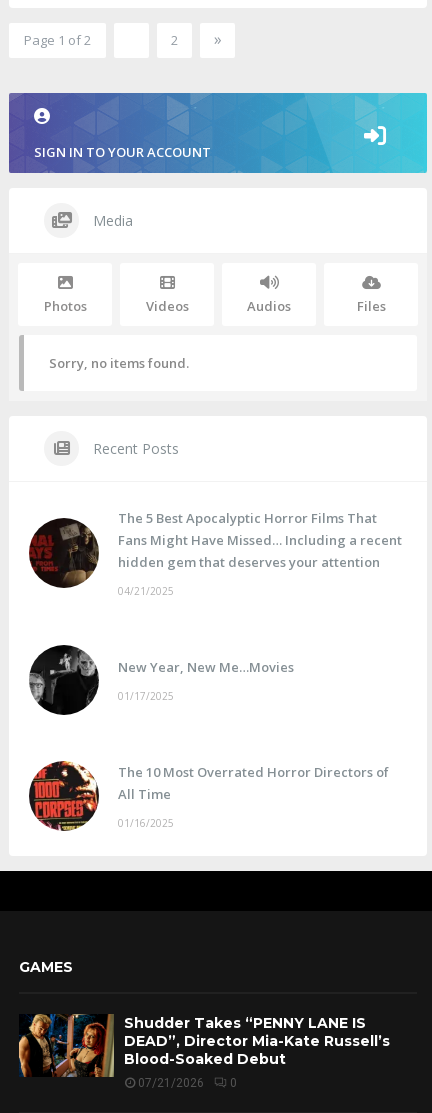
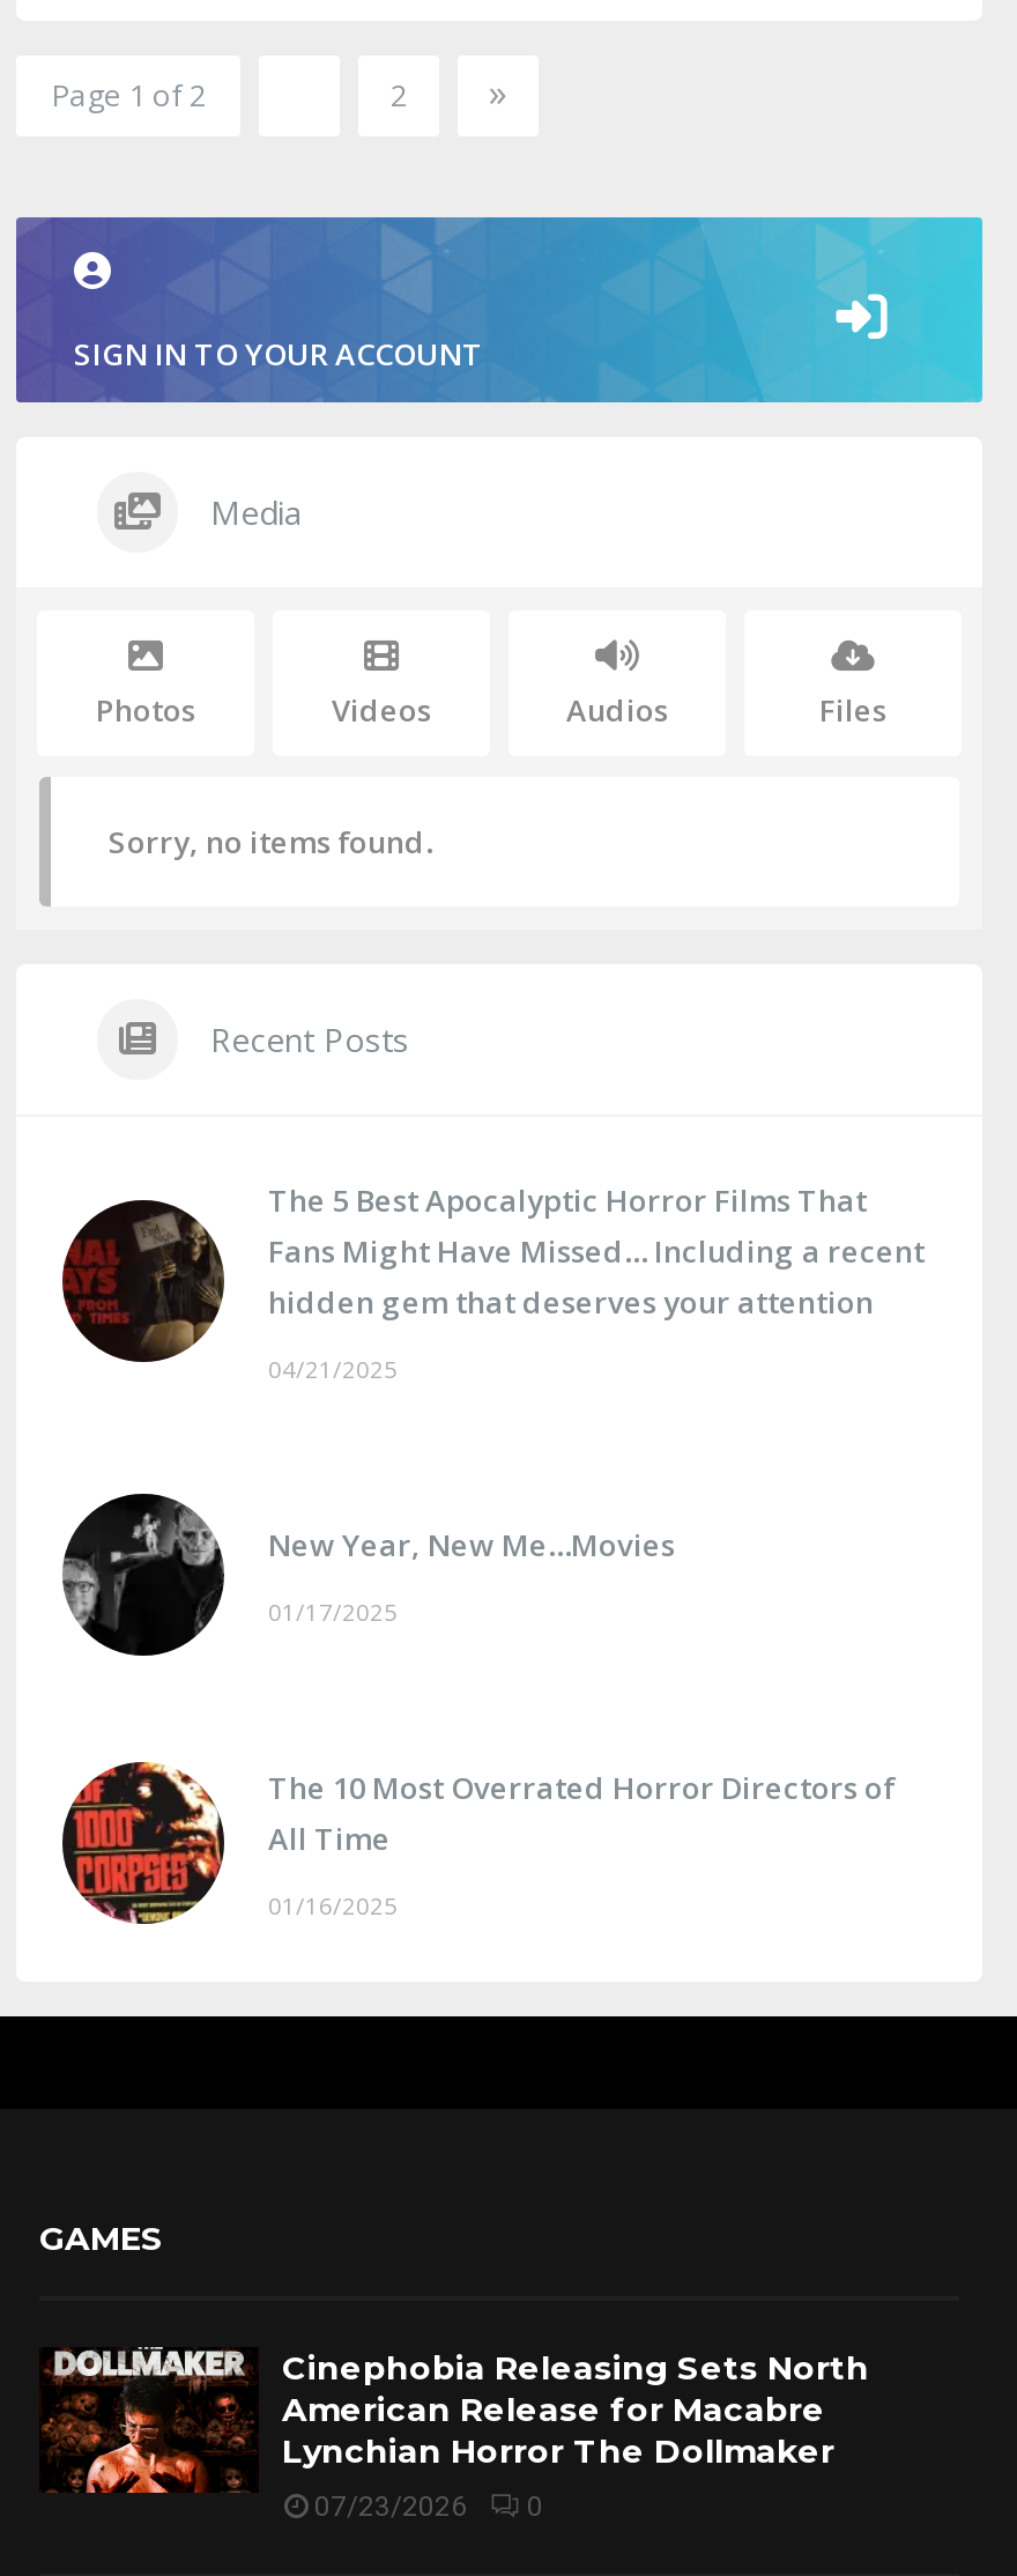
[18,1013,390,1090] [image] | Shudder Takes “PENNY LANE IS | DEAD”, Director Mia-Kate Russell’s | Blood-Soaked Debut | 07/21/2026 -> [39,2345,869,2523] [image] | Cinephobia Releasing Sets North | American Release for Macabre | Lynchian Horror The Dollmaker | 07/23/2026

